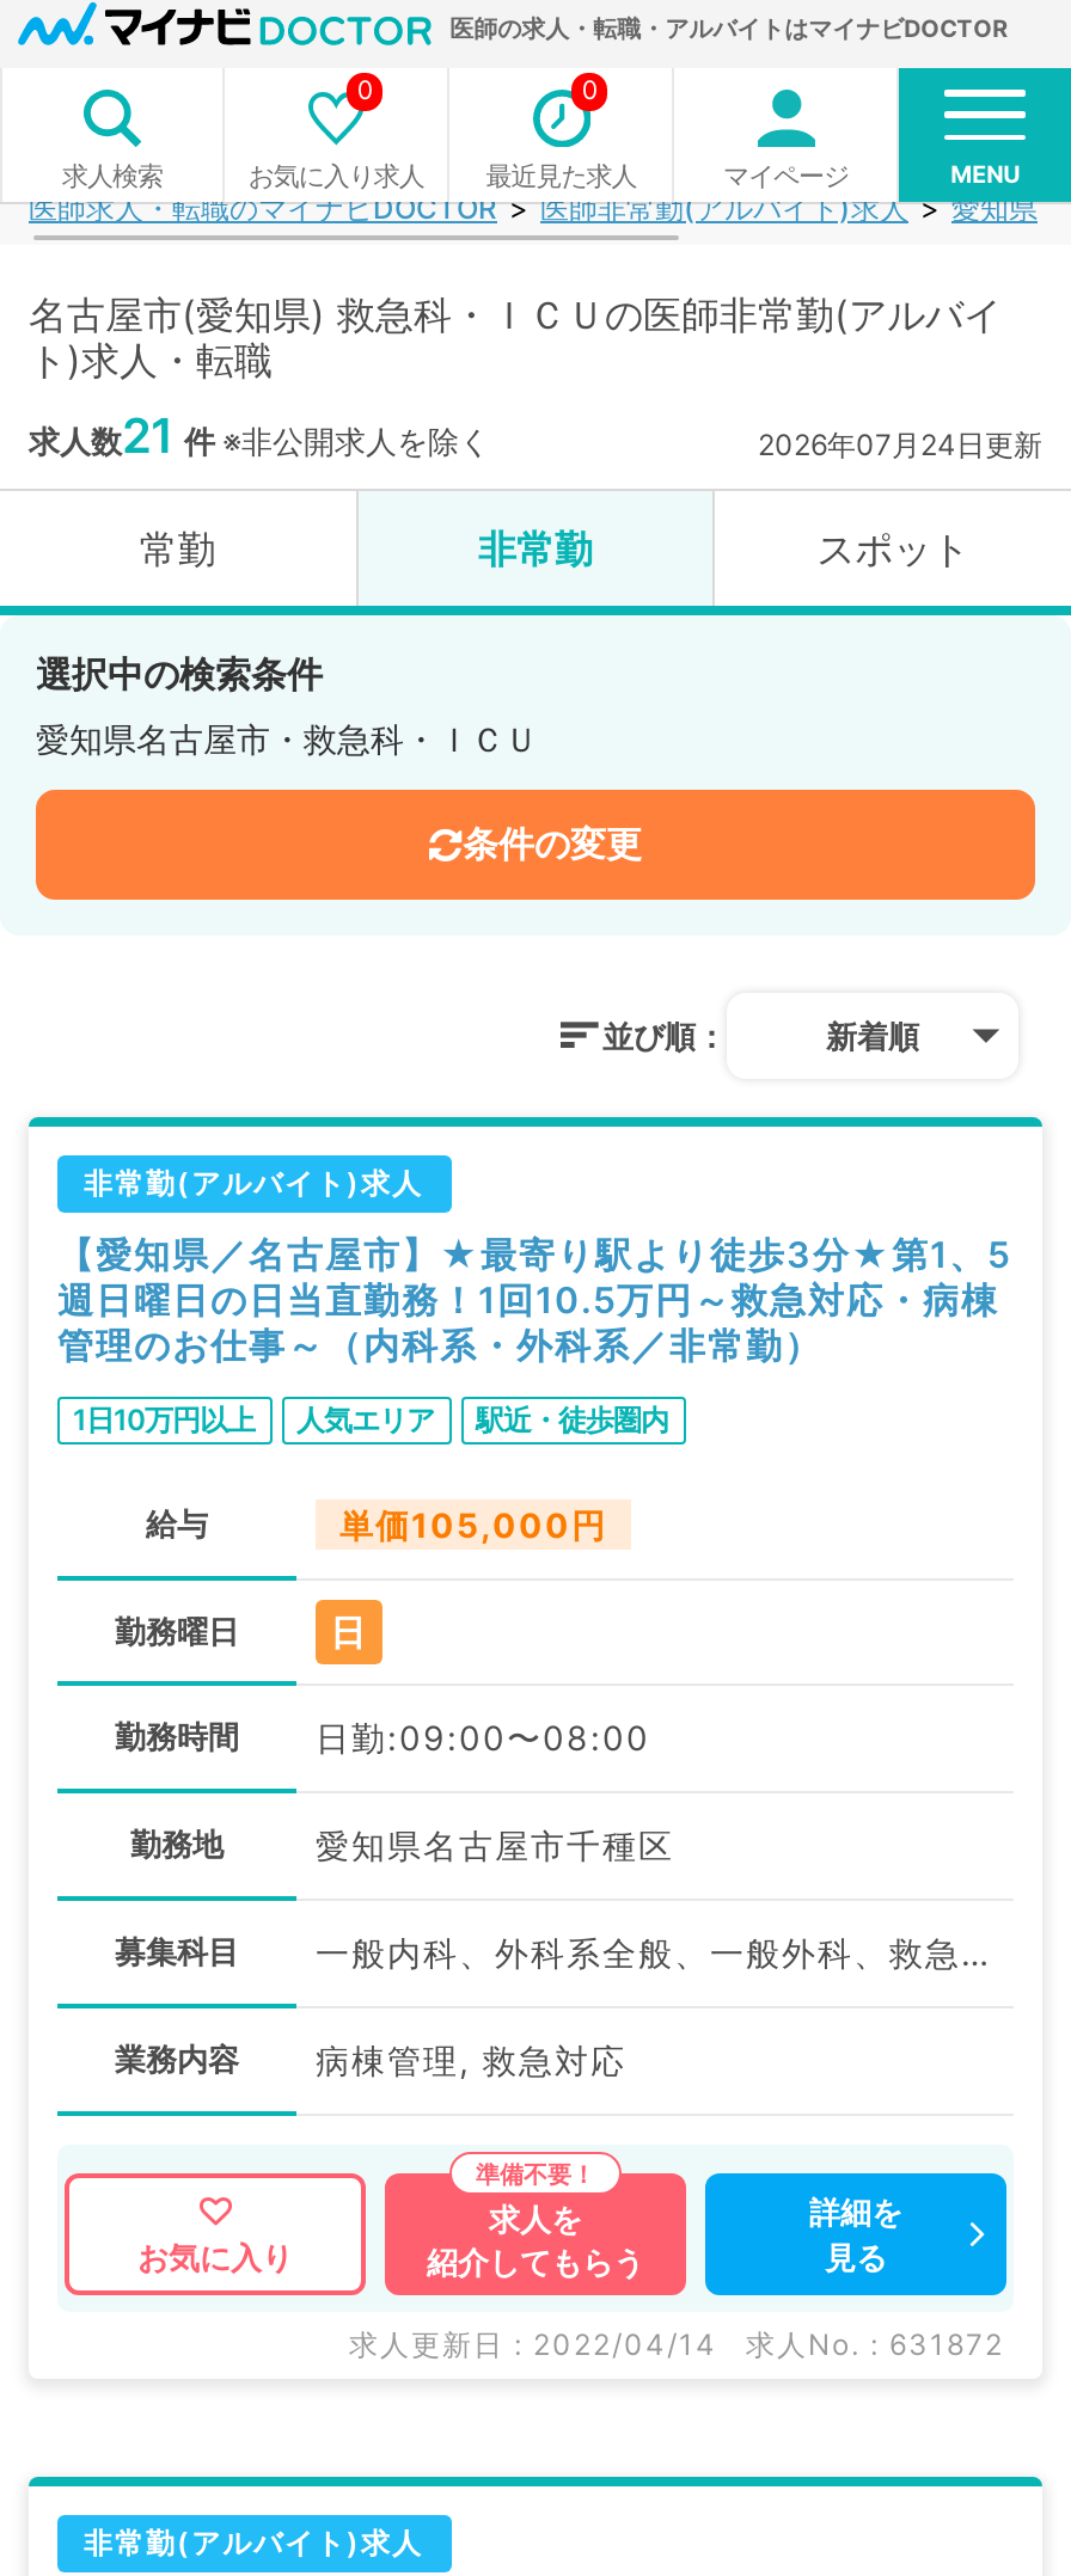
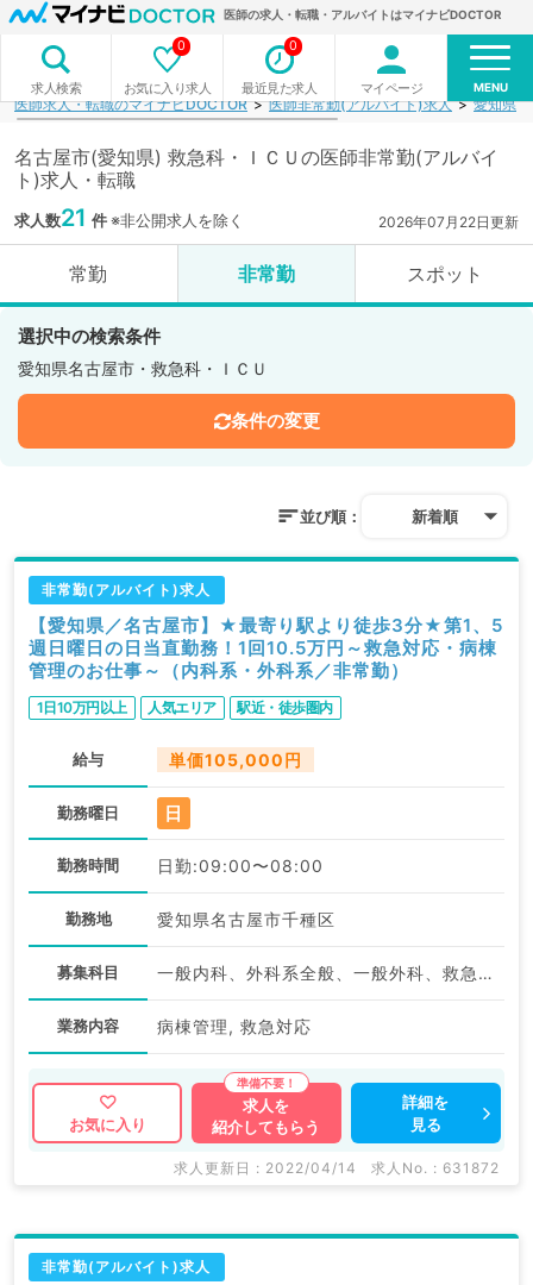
[758,427,1042,462] 2026年07月24日更新 -> [378,213,519,231] 2026年07月22日更新

